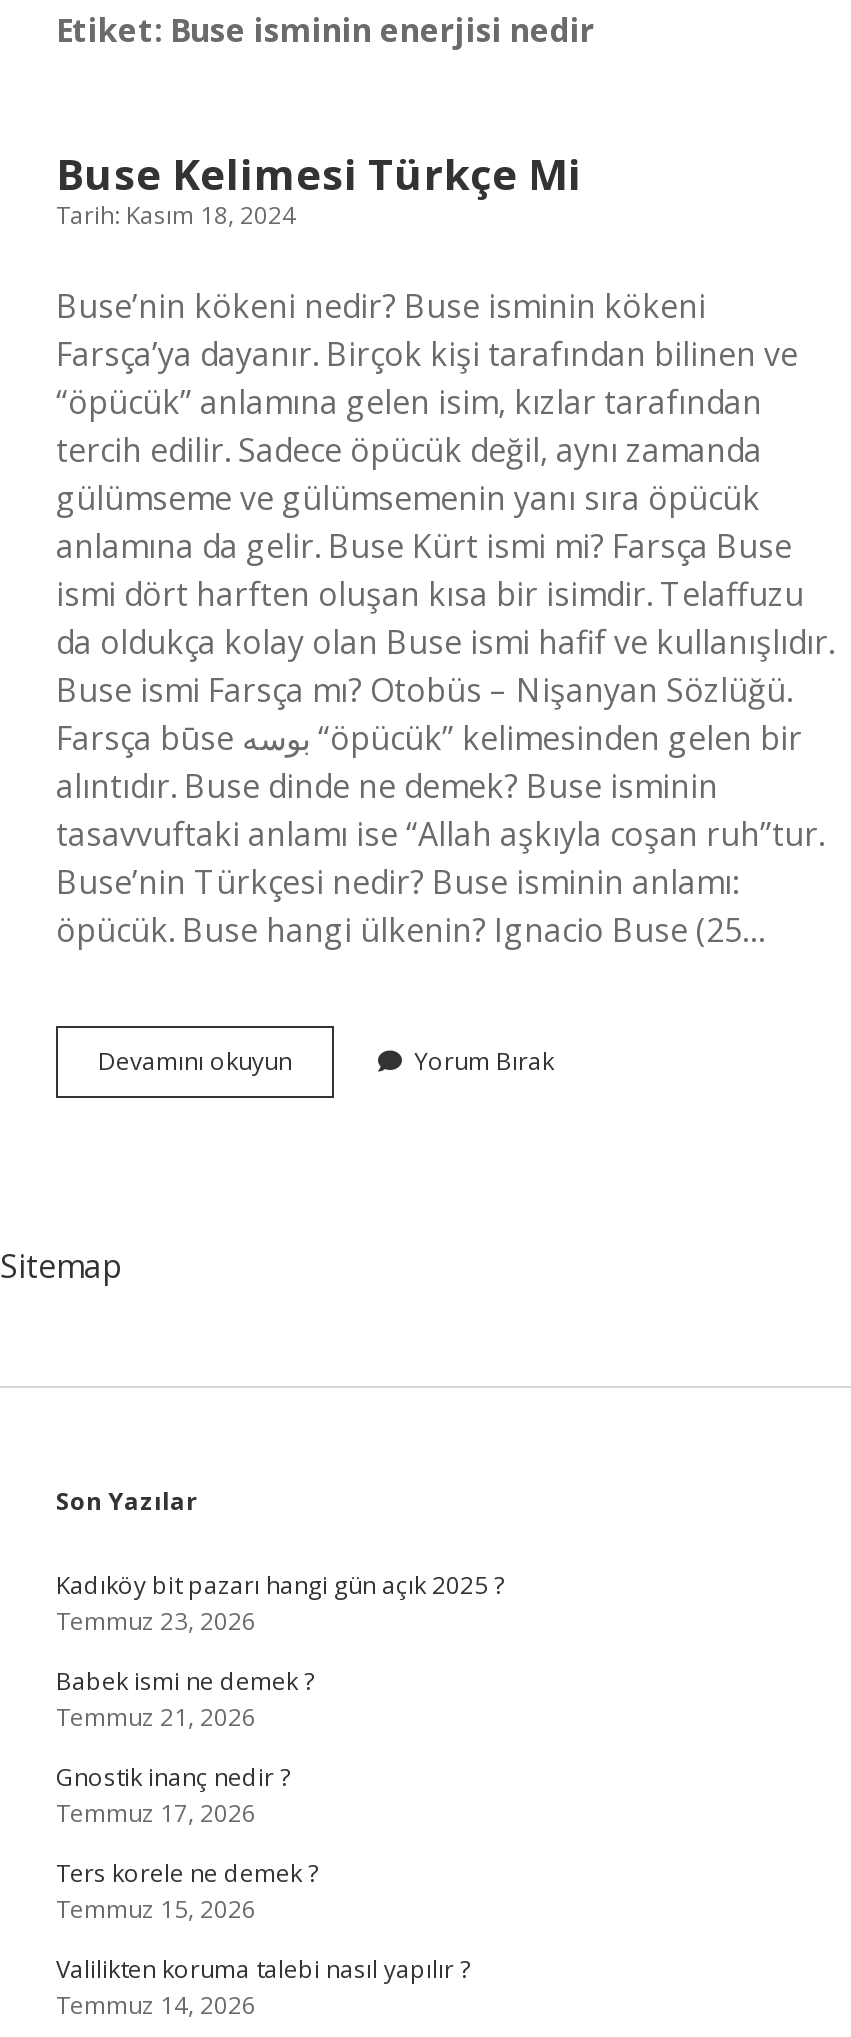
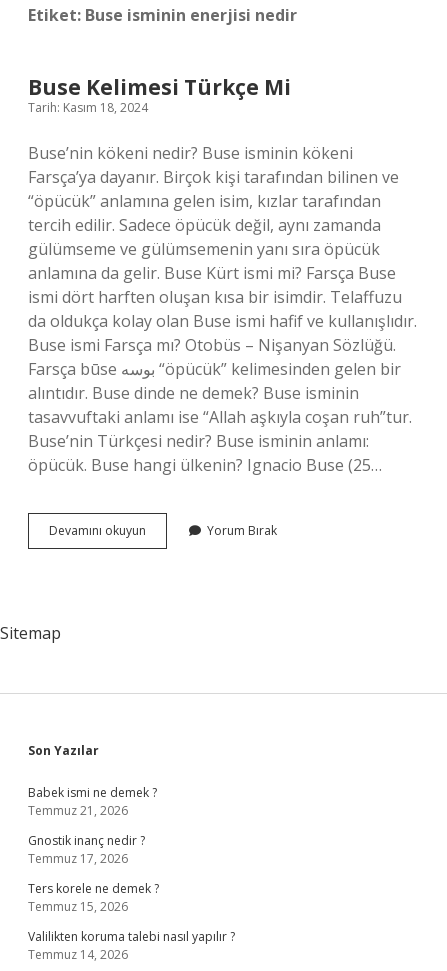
[56,1568,504,1638] Kadıköy bit pazarı hangi gün açık 2025 ? | Temmuz 23, 2026 -> none

